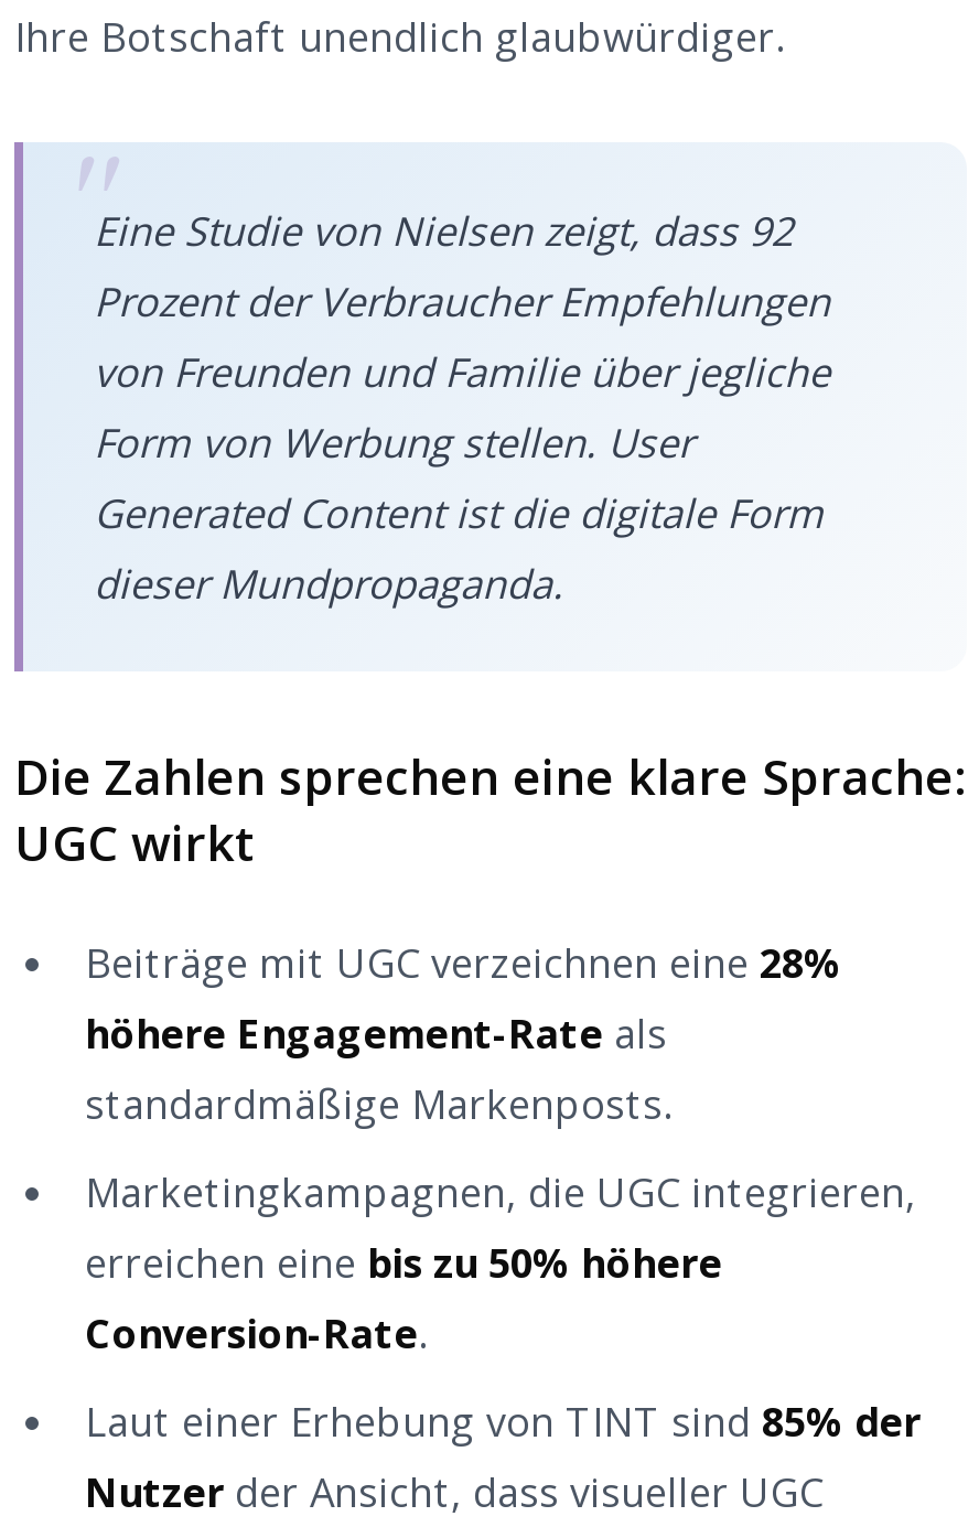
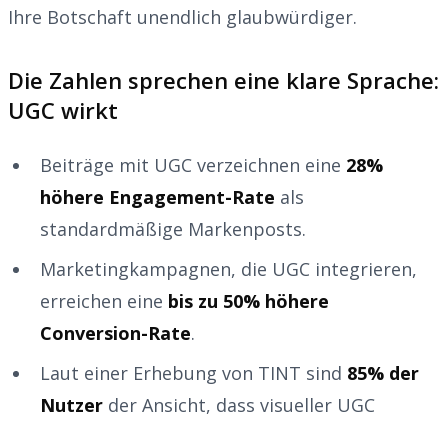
[12,140,830,674] [image] | Eine Studie von Nielsen zeigt, dass 92 | Prozent der Verbraucher Empfehlungen | von Freunden und Familie über jegliche | Form von Werbung stellen. User | Generated Content ist die digitale Form | dieser Mundpropaganda. -> none

